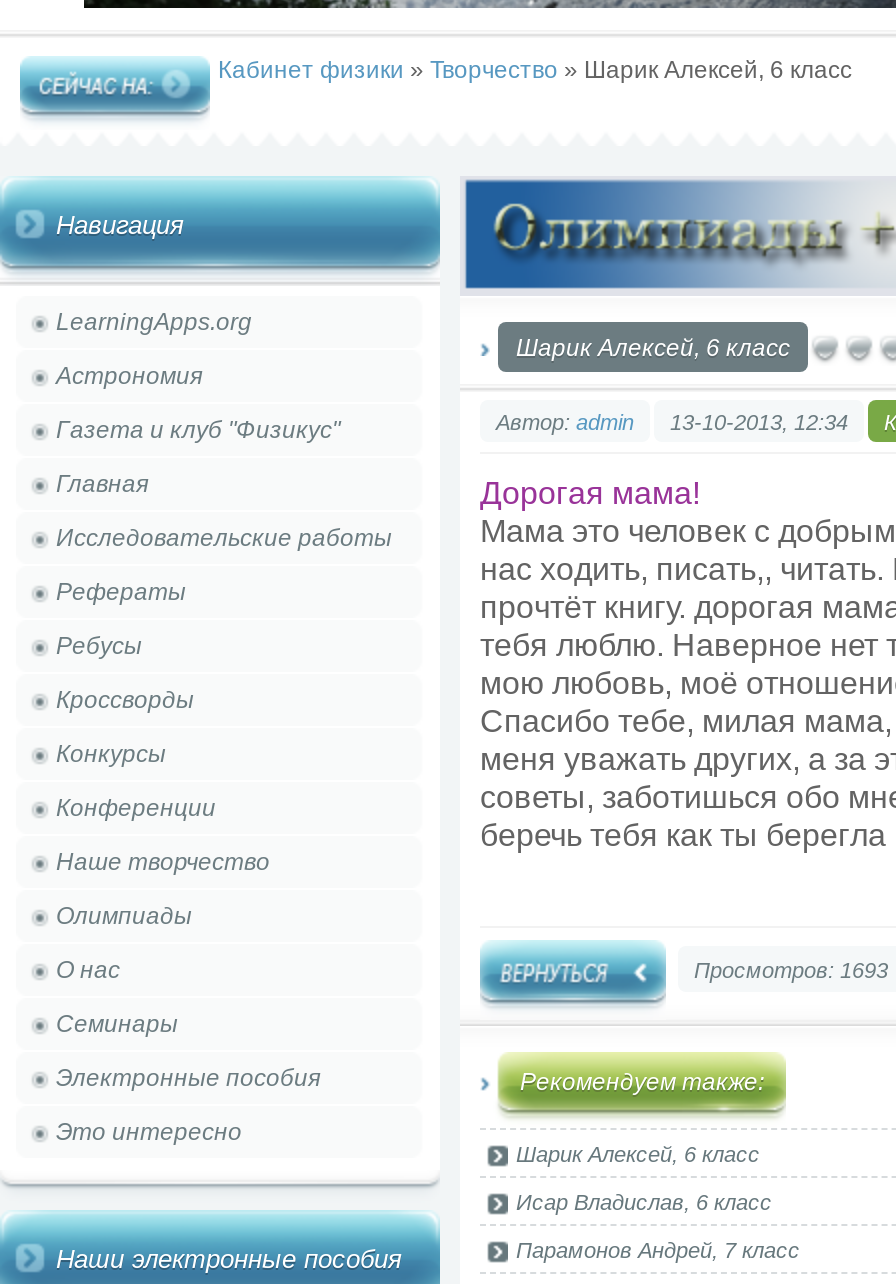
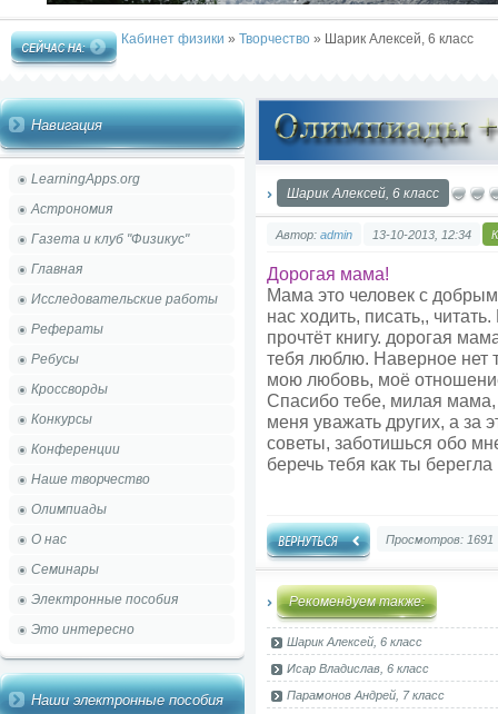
[694,958,888,982] Просмотров: 1693 -> [386,533,494,546] Просмотров: 1691

